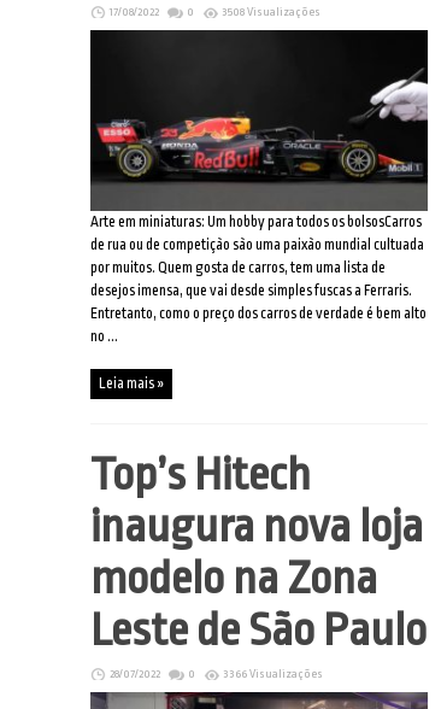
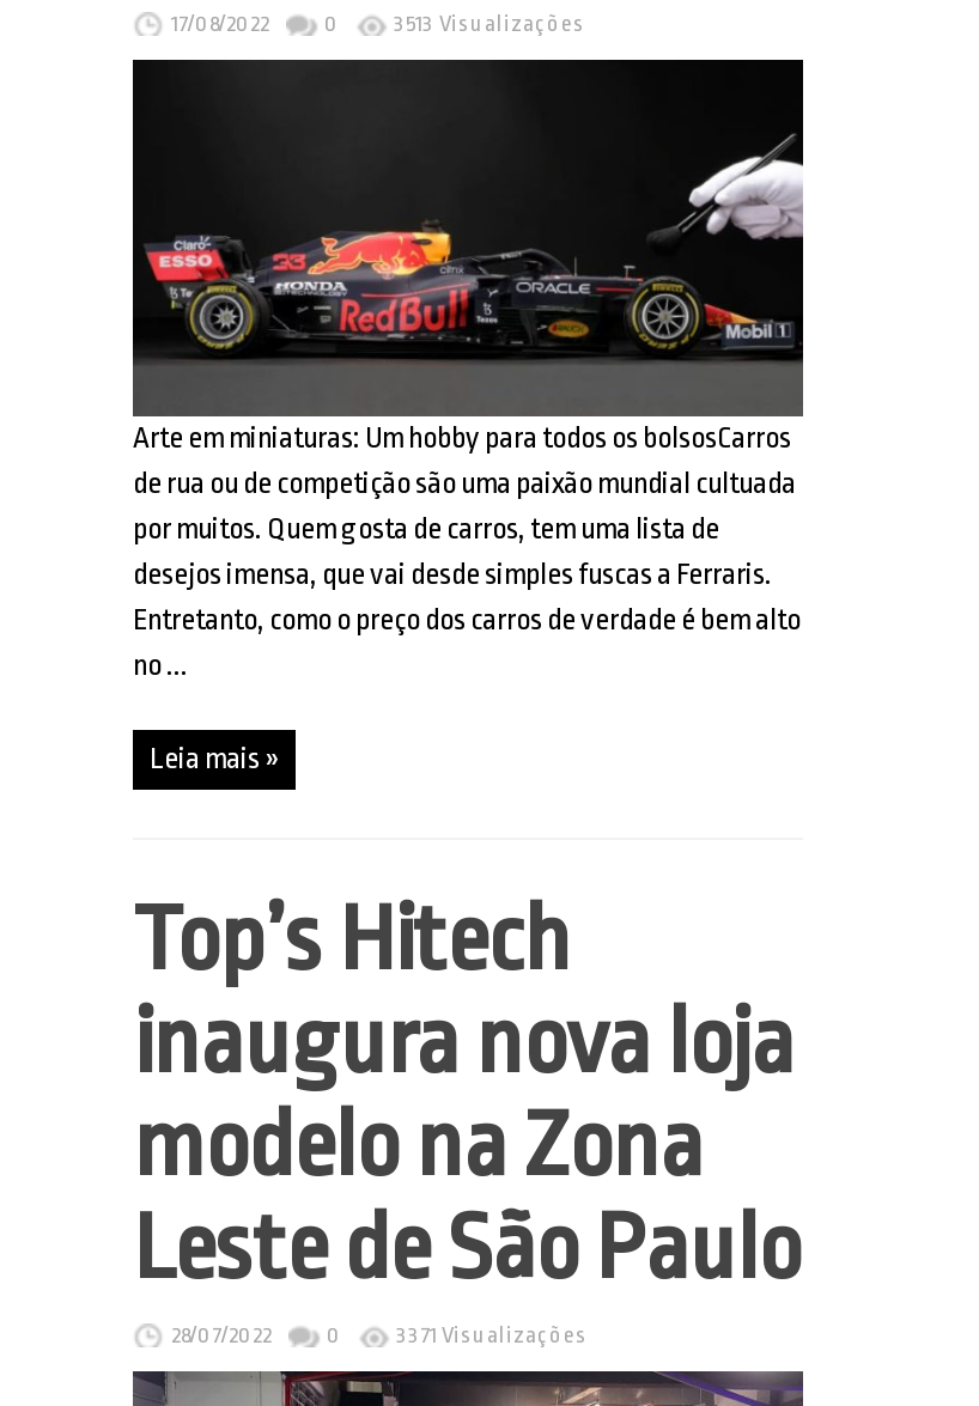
[222,6,320,18] 3508 Visualizações -> [394,12,585,36] 3513 Visualizações
[223,667,323,679] 3366 Visualizações -> [396,1324,588,1348] 3371 Visualizações

